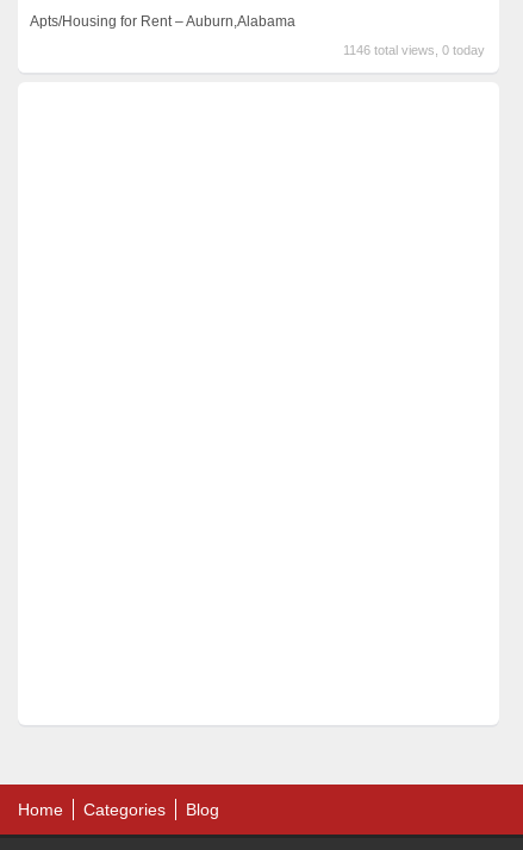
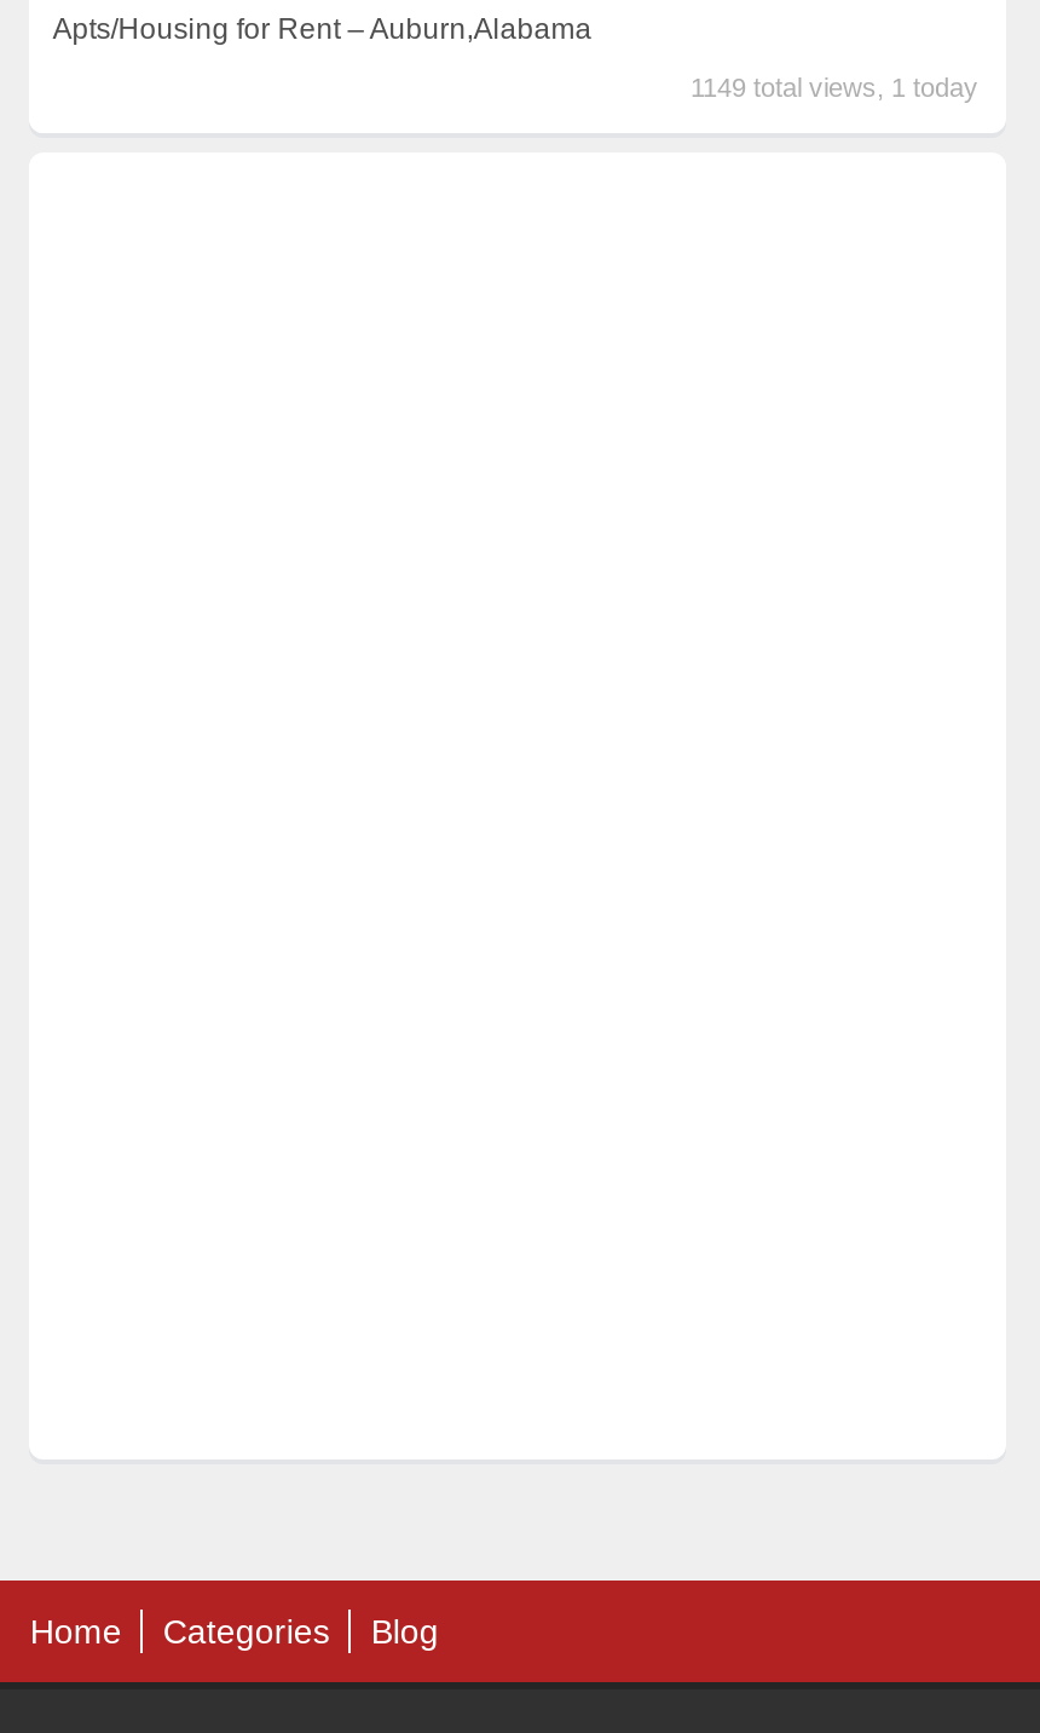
[344,43,485,57] 1146 total views, 0 today -> [690,73,978,102] 1149 total views, 1 today

